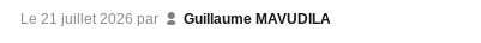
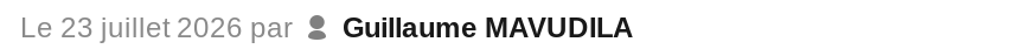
[20,11,158,27] Le 21 juillet 2026 par -> [20,12,293,44] Le 23 juillet 2026 par

